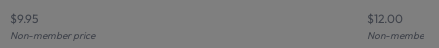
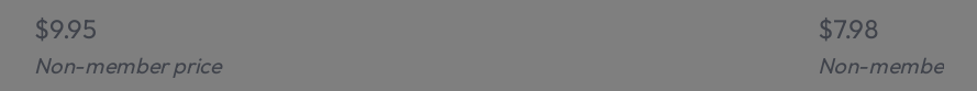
[367,11,403,26] $12.00 -> [818,11,880,44] $7.98

